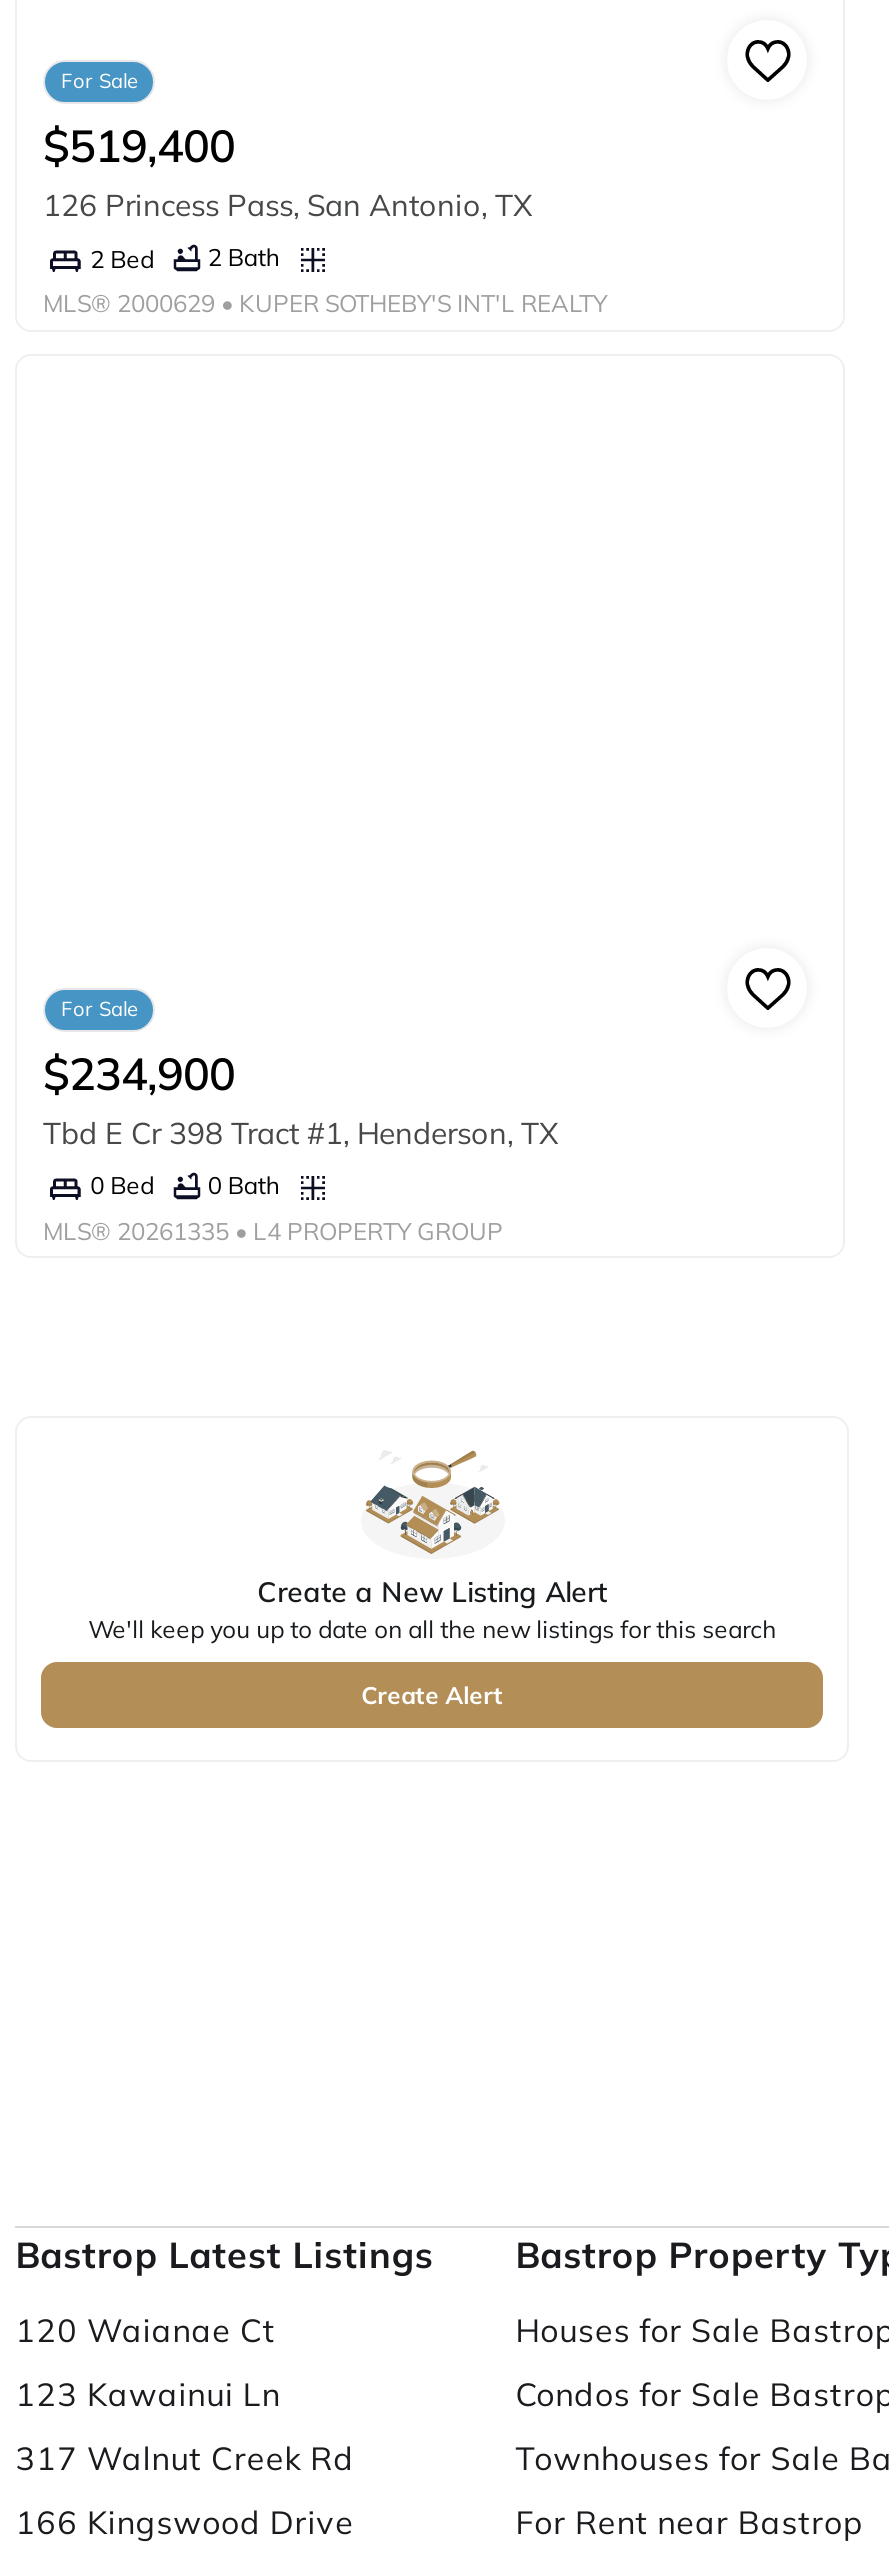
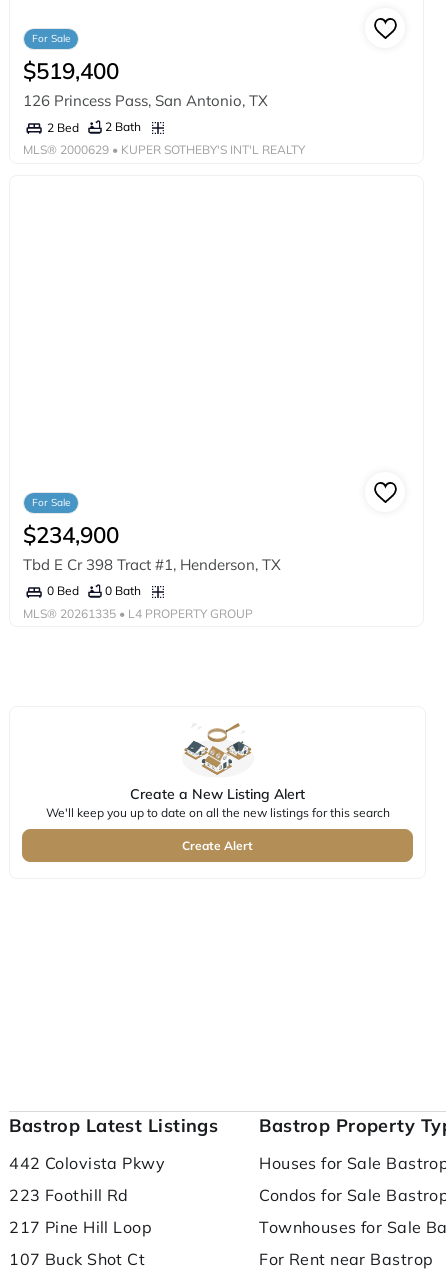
[15,2310,276,2350] 120 Waianae Ct -> [9,1153,165,1173] 442 Colovista Pkwy
[15,2374,281,2414] 123 Kawainui Ln -> [9,1185,129,1205] 223 Foothill Rd
[15,2438,354,2478] 317 Walnut Creek Rd -> [9,1217,152,1237] 217 Pine Hill Loop
[15,2502,354,2542] 166 Kingswood Drive -> [9,1249,145,1269] 107 Buck Shot Ct

